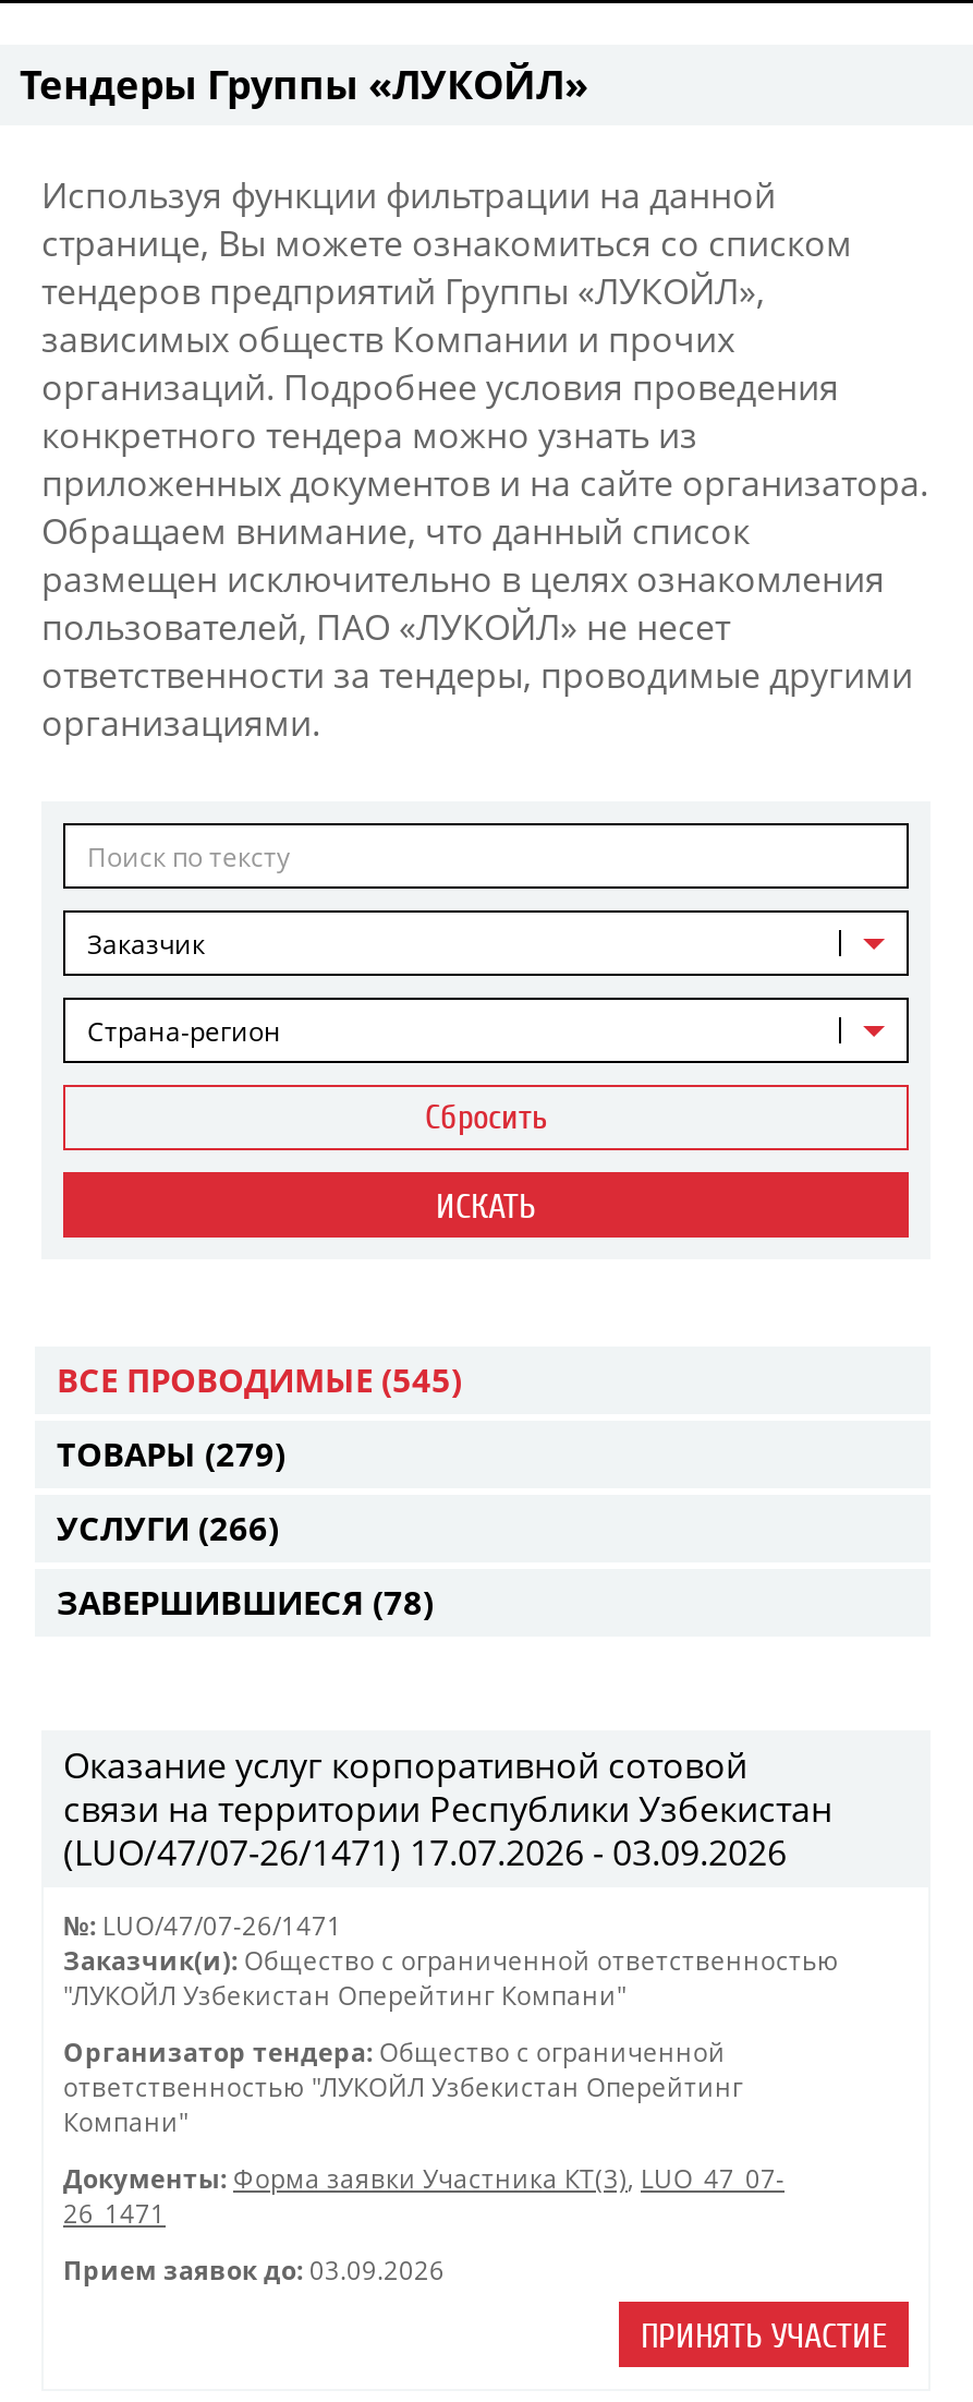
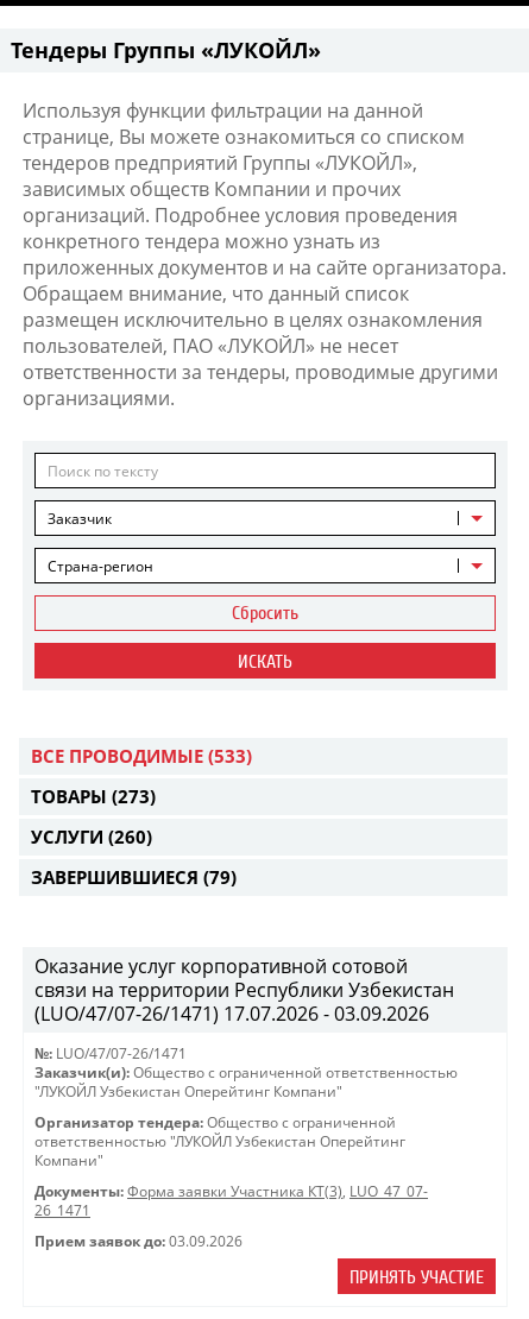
[57,1357,462,1401] ВСЕ ПРОВОДИМЫЕ (545) -> [31,744,252,768] ВСЕ ПРОВОДИМЫЕ (533)
[57,1432,285,1475] ТОВАРЫ (279) -> [31,784,156,808] ТОВАРЫ (273)
[57,1506,279,1549] УСЛУГИ (266) -> [31,825,152,848] УСЛУГИ (260)
[57,1580,434,1624] ЗАВЕРШИВШИЕСЯ (78) -> [31,865,237,889] ЗАВЕРШИВШИЕСЯ (79)

